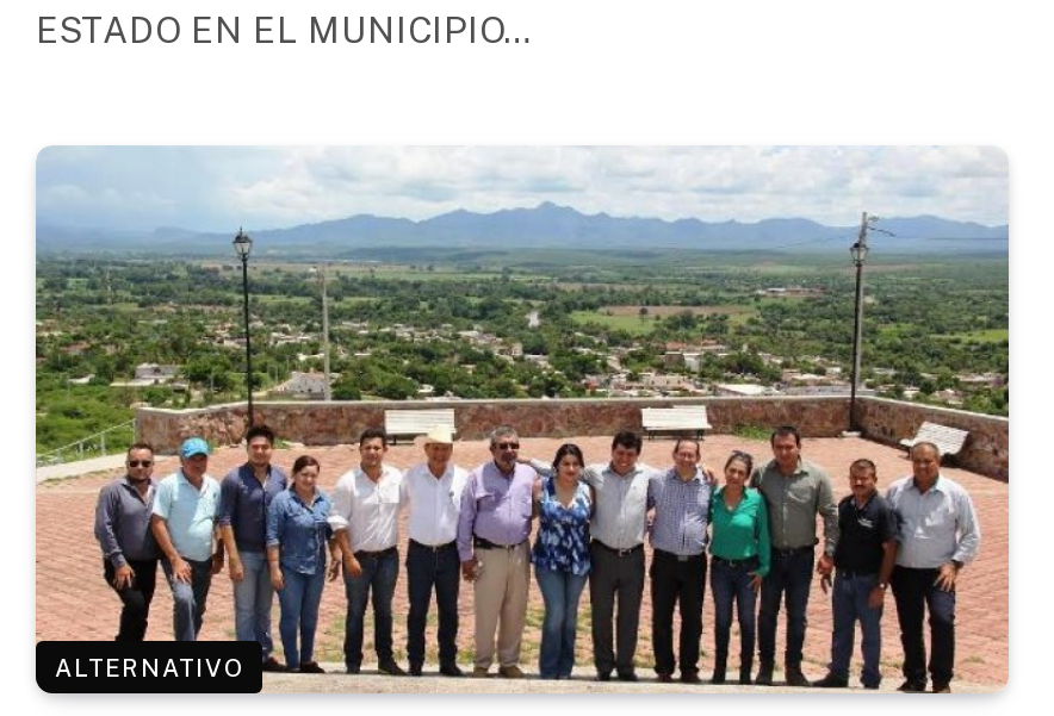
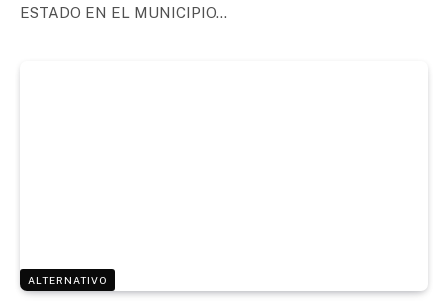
[33,145,1011,696] [image] -> none

